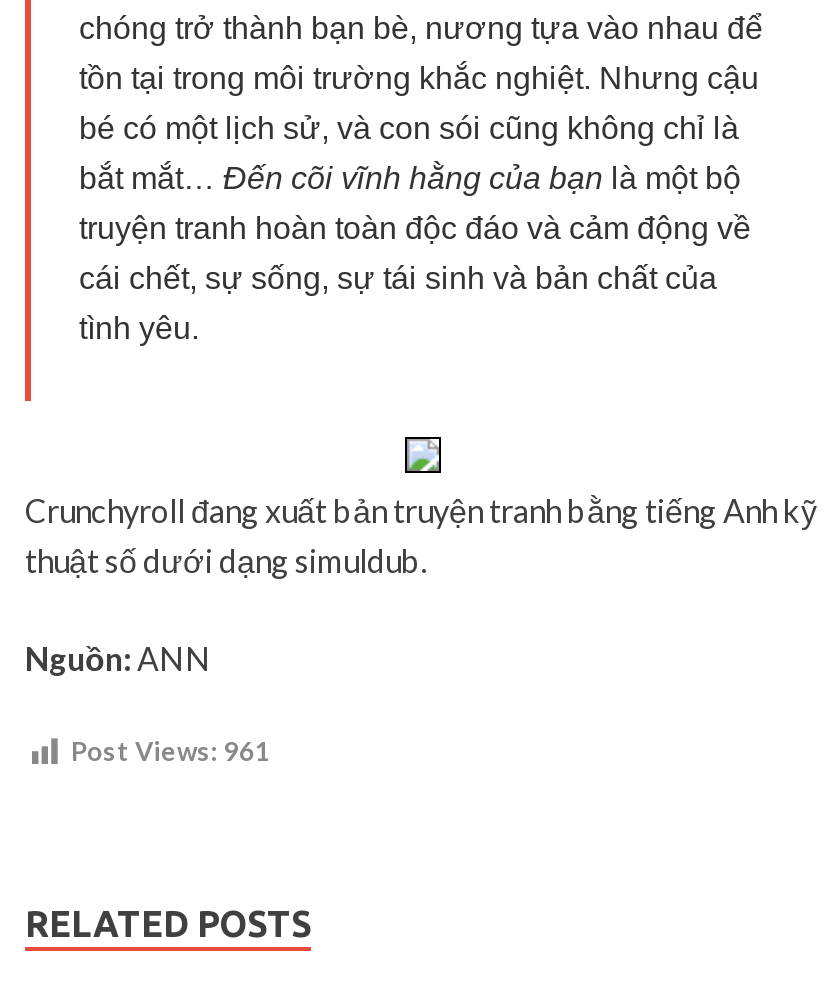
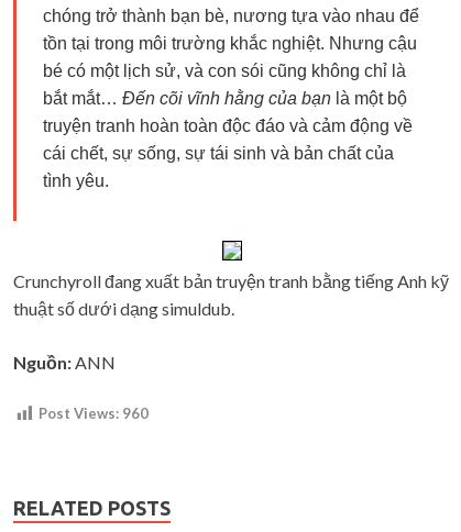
[71,736,271,768] Post Views: 961 -> [39,405,149,423] Post Views: 960

